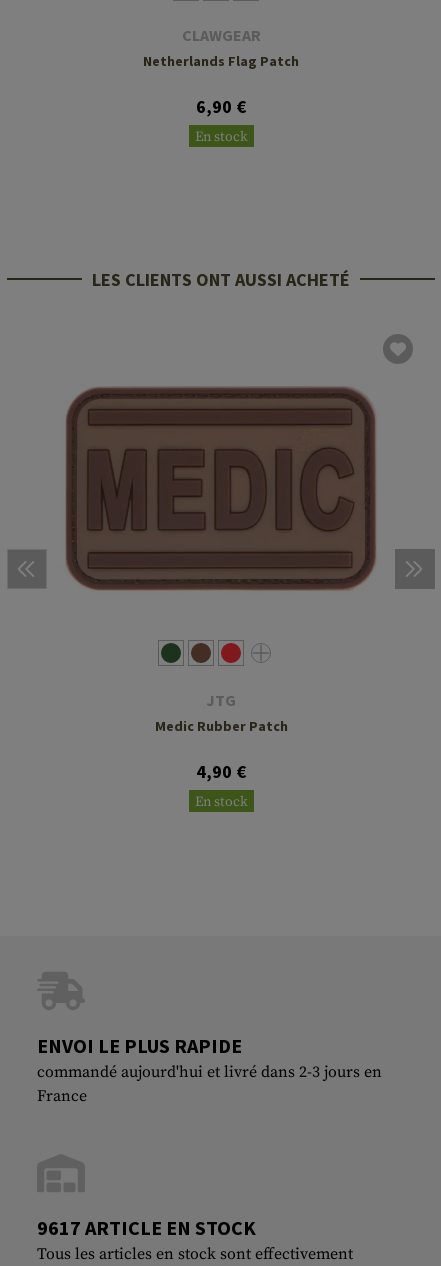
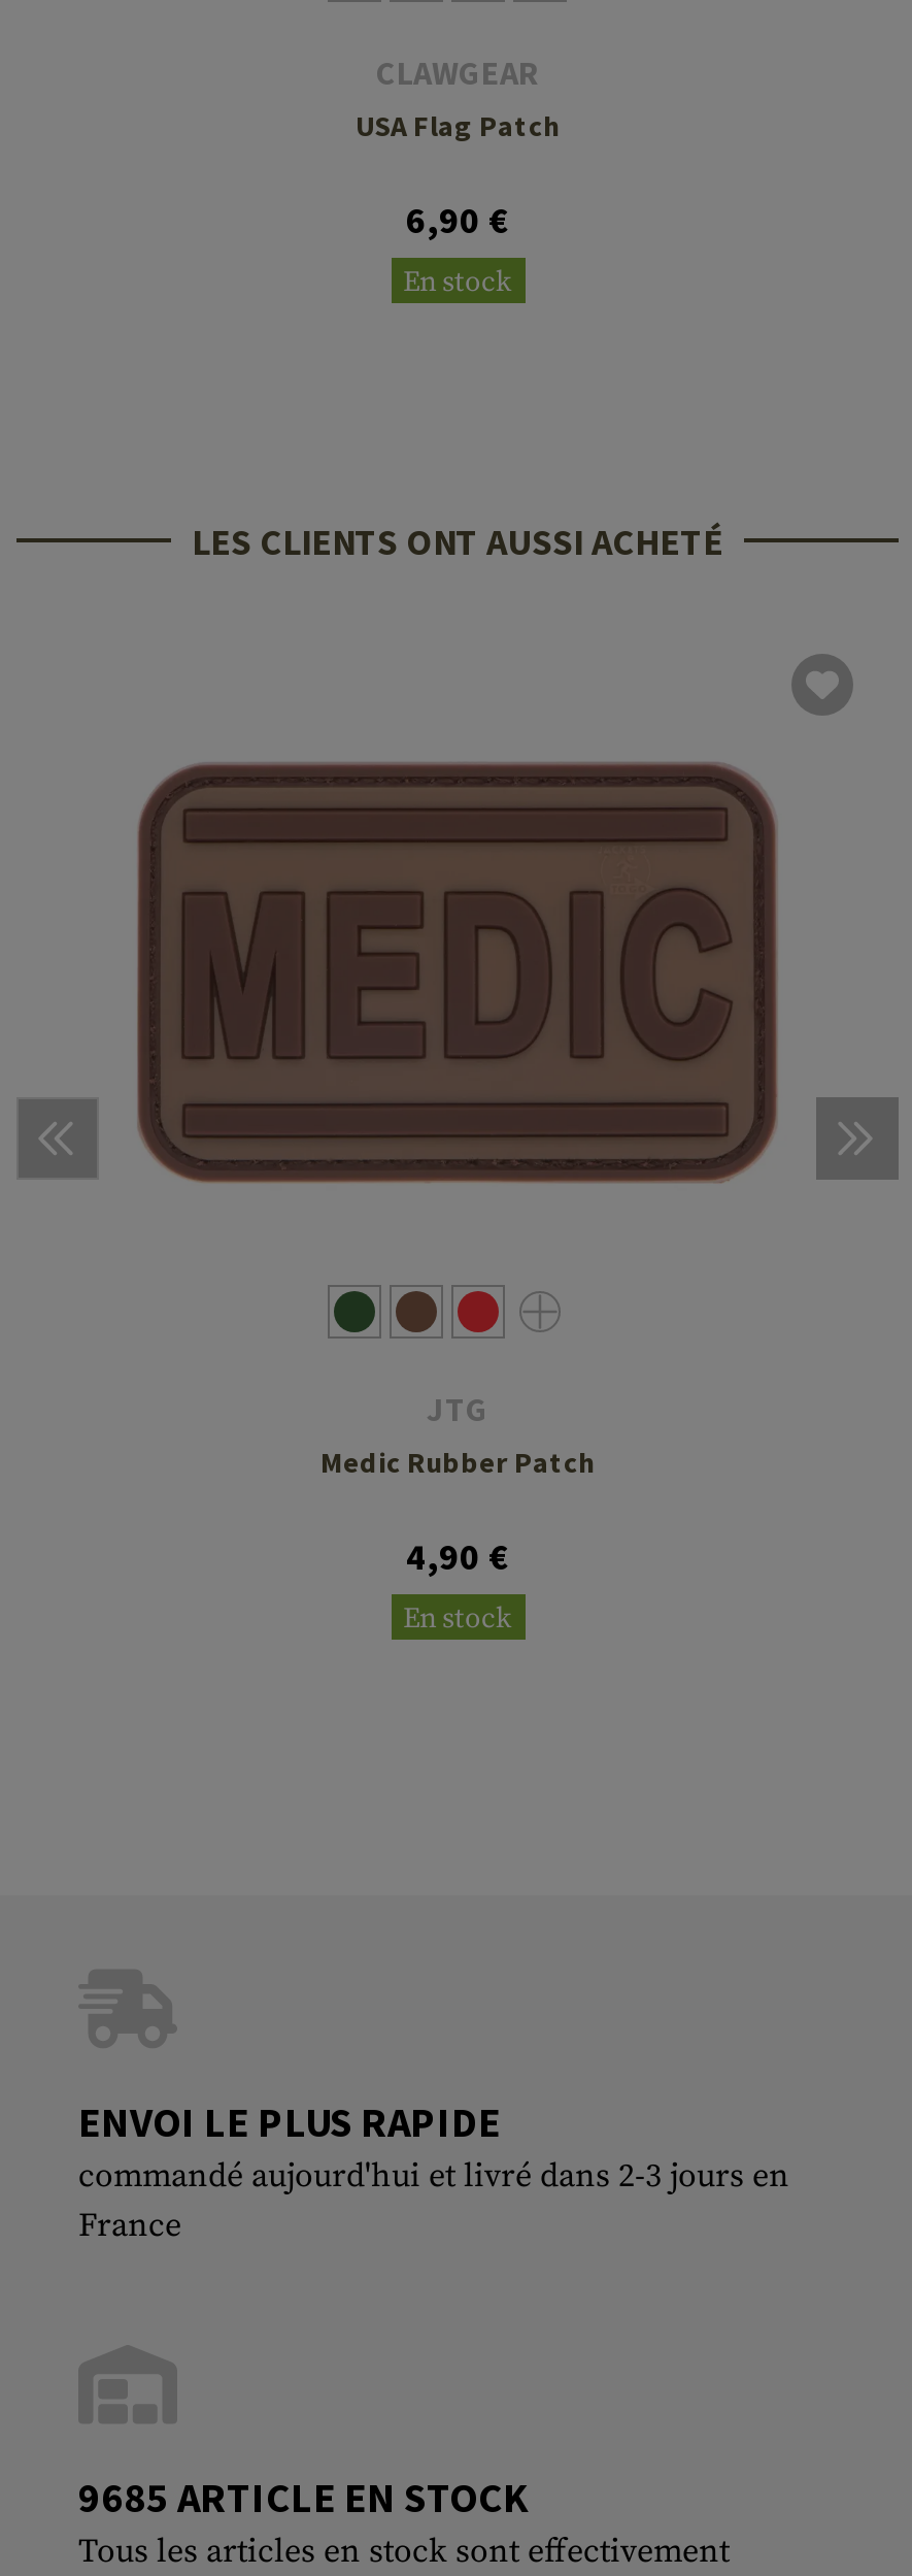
[143,52,299,70] Netherlands Flag Patch -> [356,107,560,144] USA Flag Patch
[37,1215,256,1240] 9617 ARTICLE EN STOCK -> [78,2470,530,2522] 9685 ARTICLE EN STOCK

